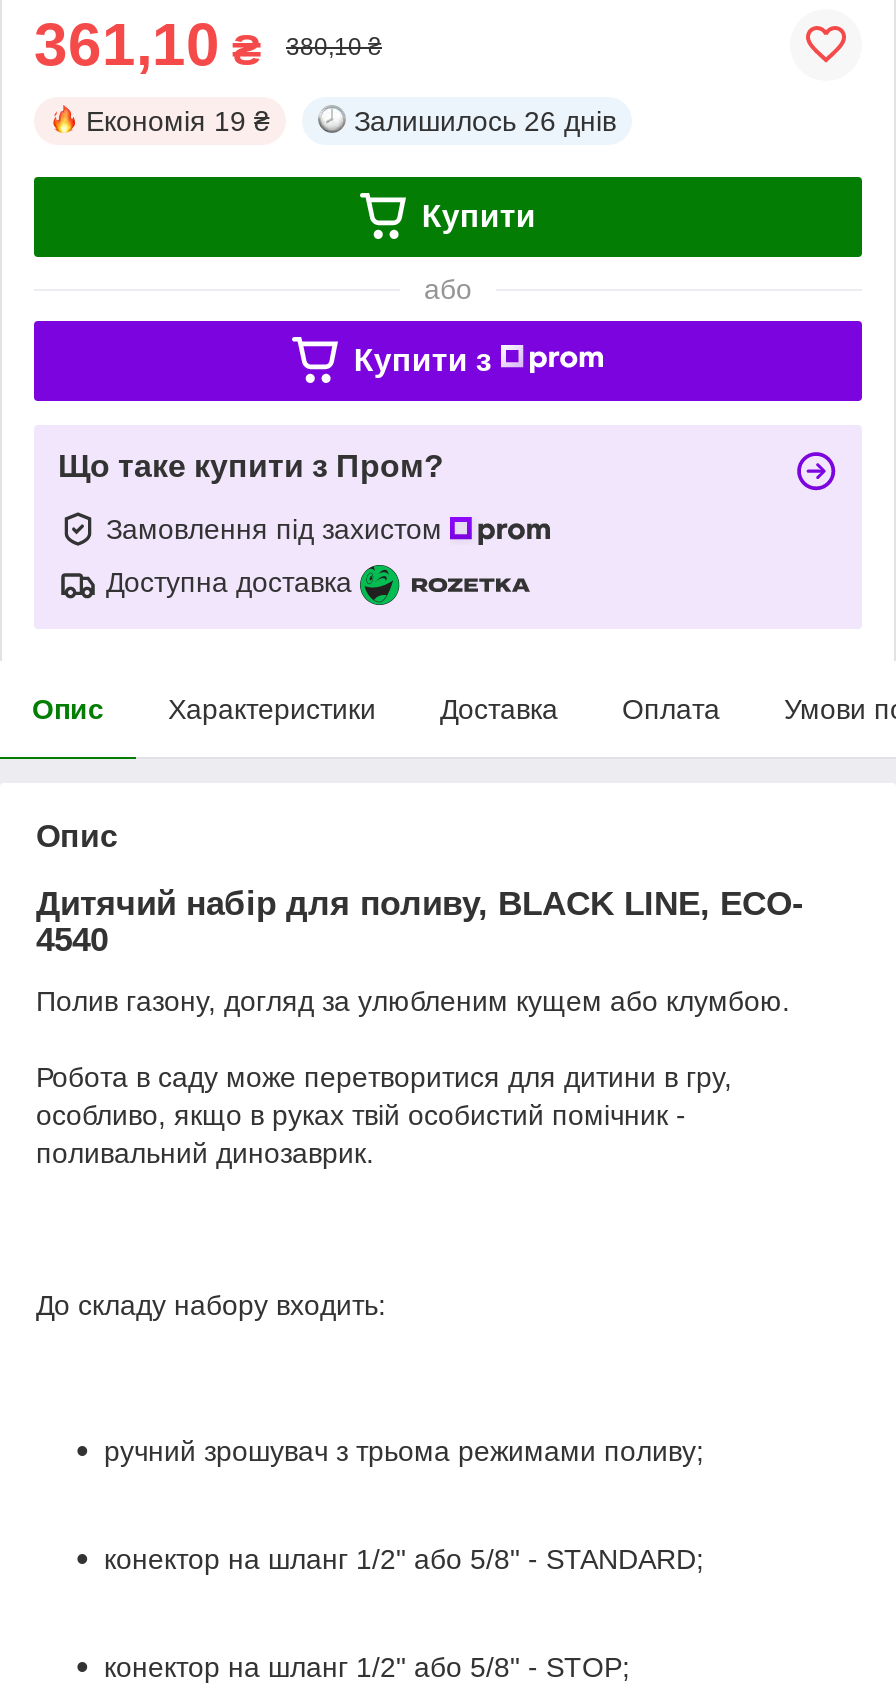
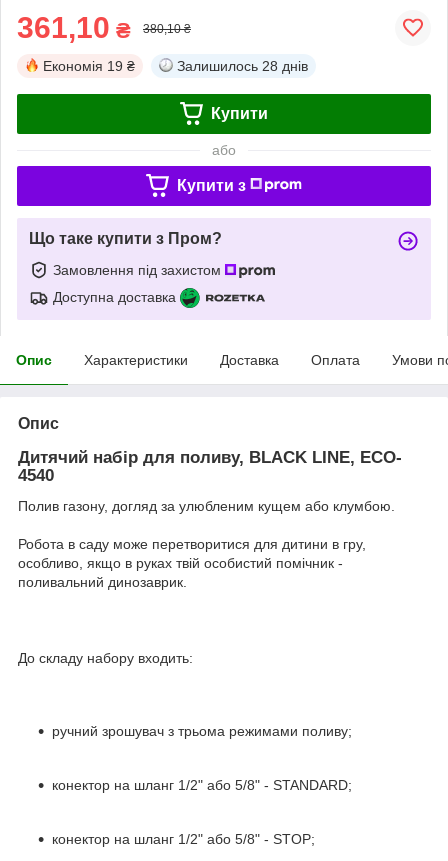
[354,105,616,137] Залишилось 26 днів -> [177,58,308,74] Залишилось 28 днів

